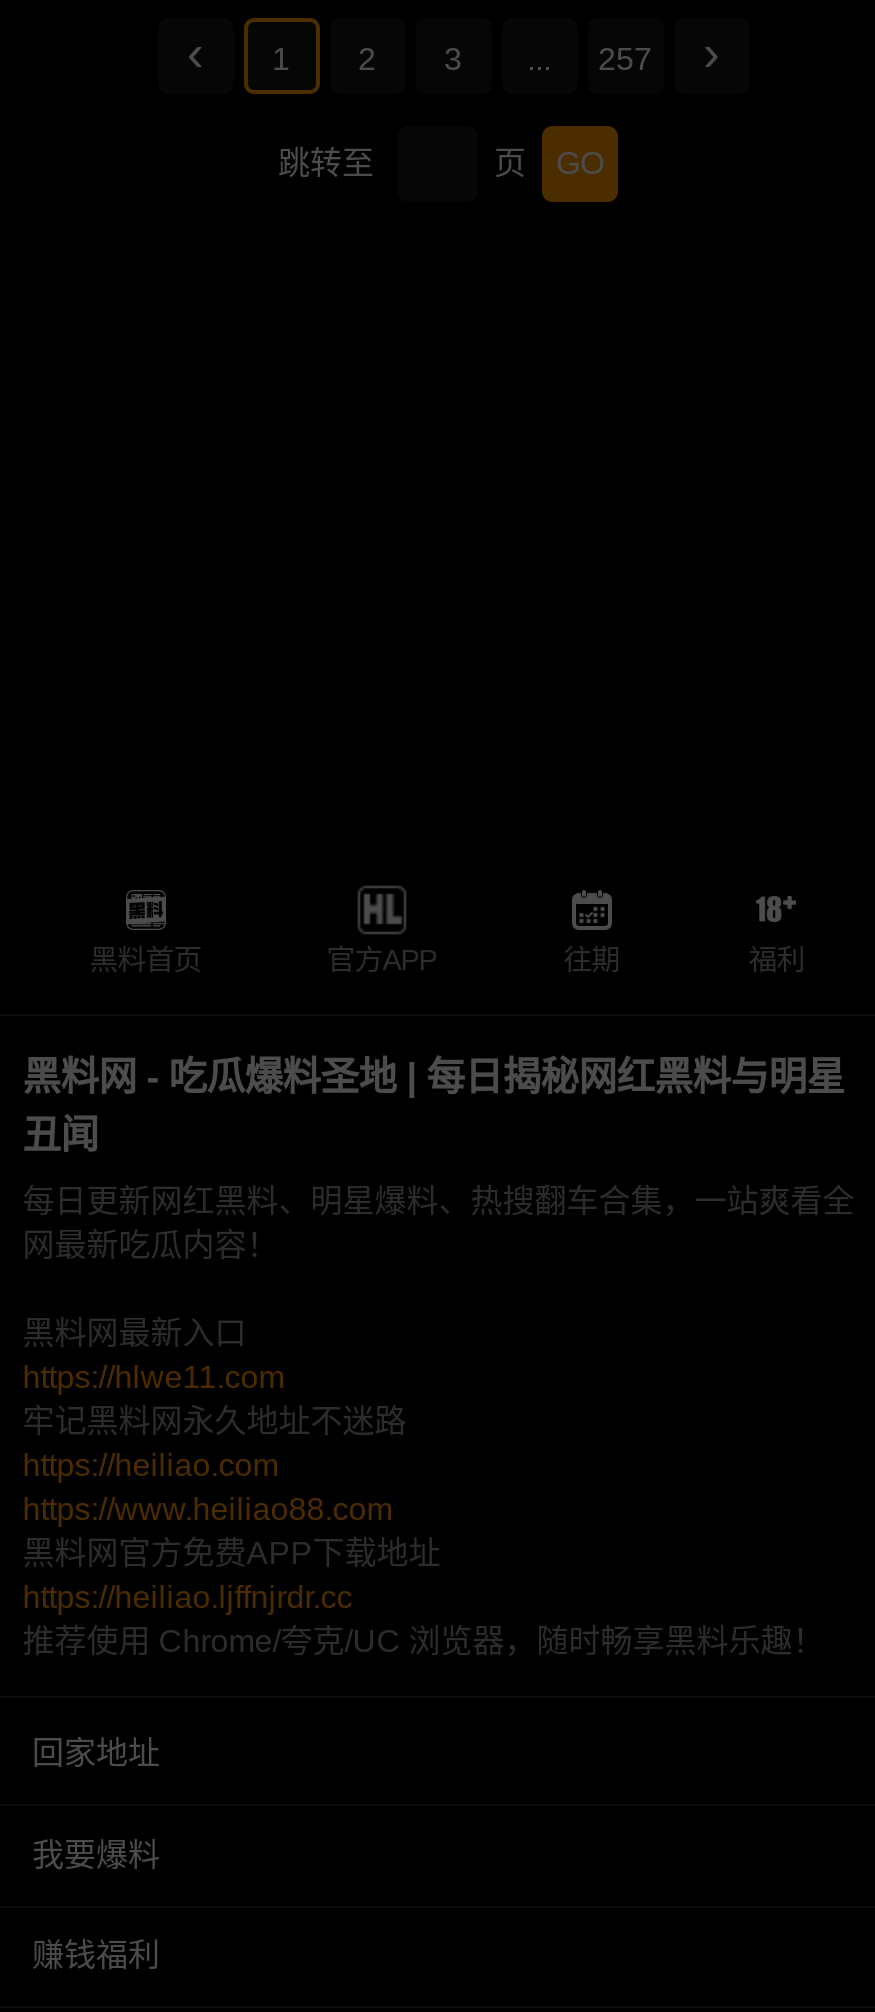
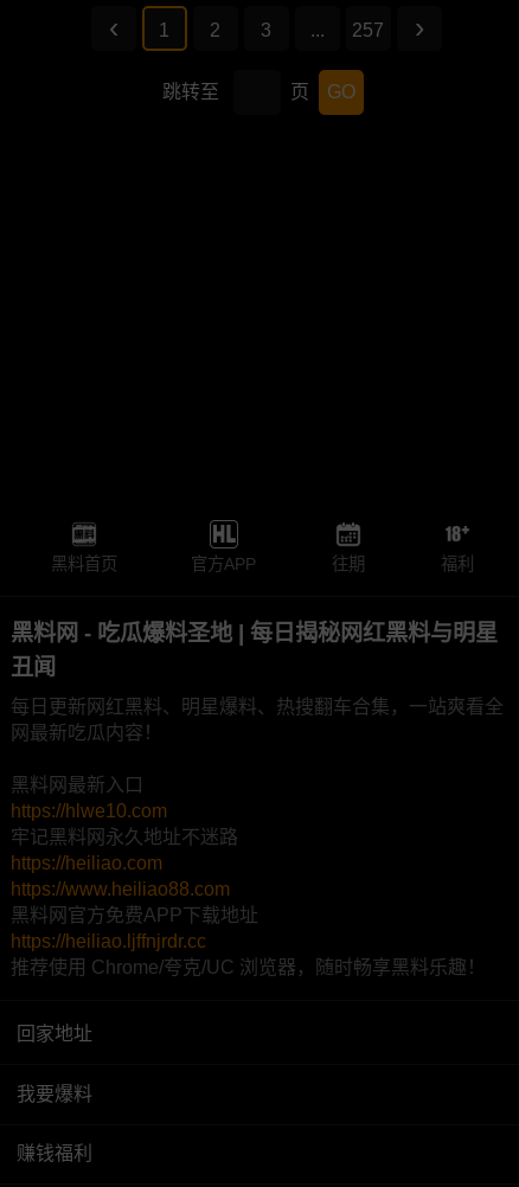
[22,1361,284,1395] https://hlwe11.com -> [11,801,167,821] https://hlwe10.com

